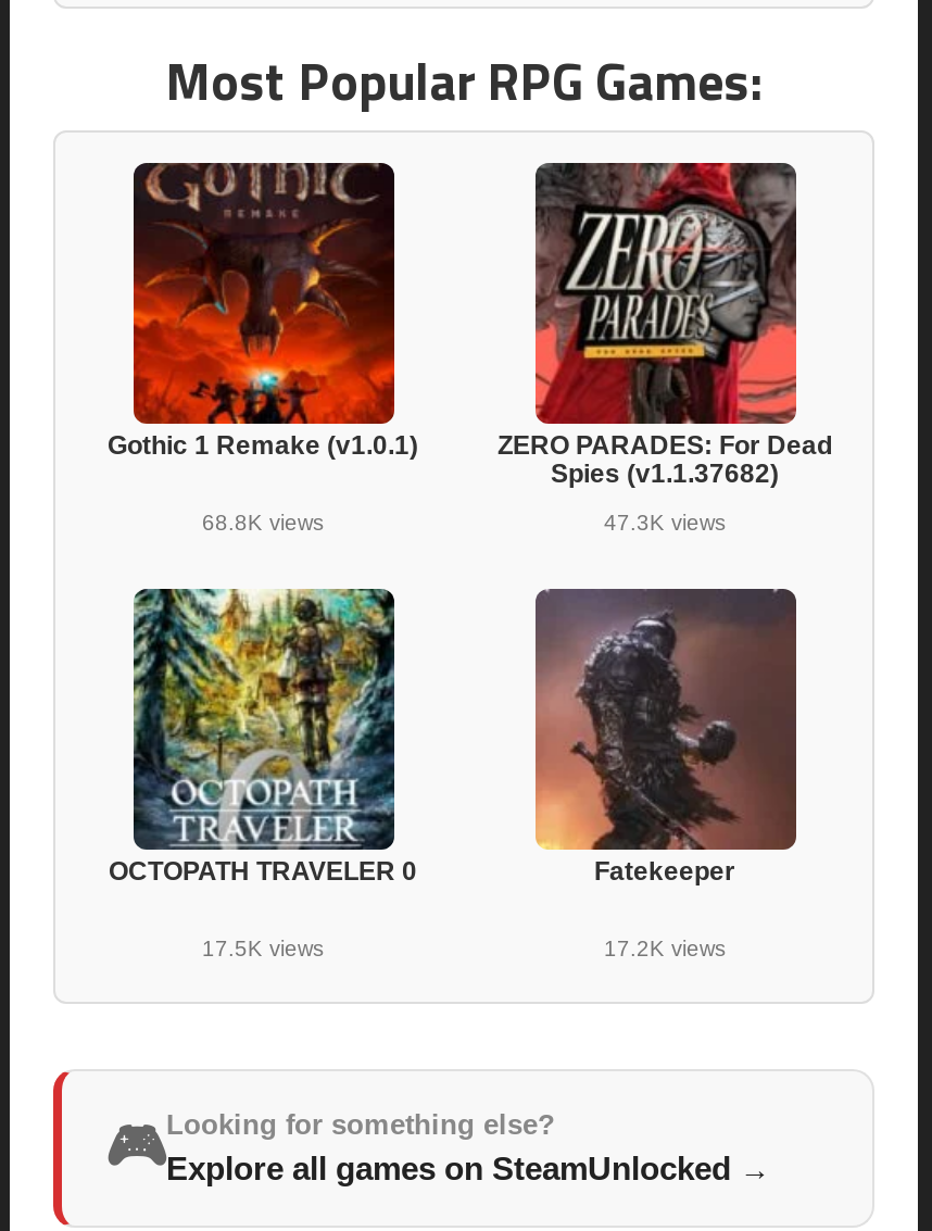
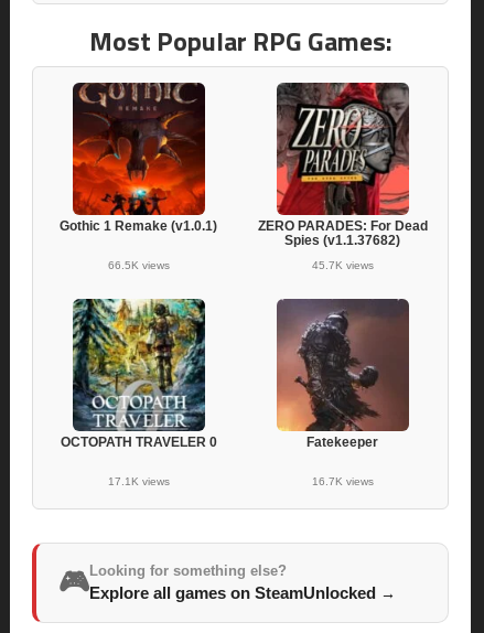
[202,512,324,535] 68.8K views -> [107,260,169,272] 66.5K views
[604,512,726,535] 47.3K views -> [311,260,373,272] 45.7K views
[202,937,324,961] 17.5K views -> [107,476,169,488] 17.1K views
[604,937,726,961] 17.2K views -> [311,476,373,488] 16.7K views

